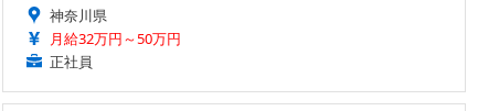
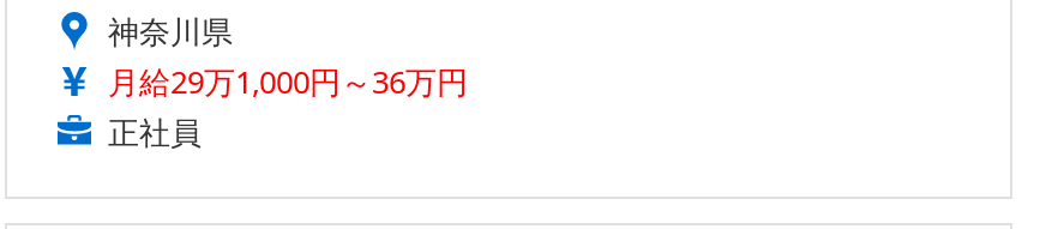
[50,29,181,48] 月給32万円～50万円 -> [108,60,468,103] 月給29万1,000円～36万円

